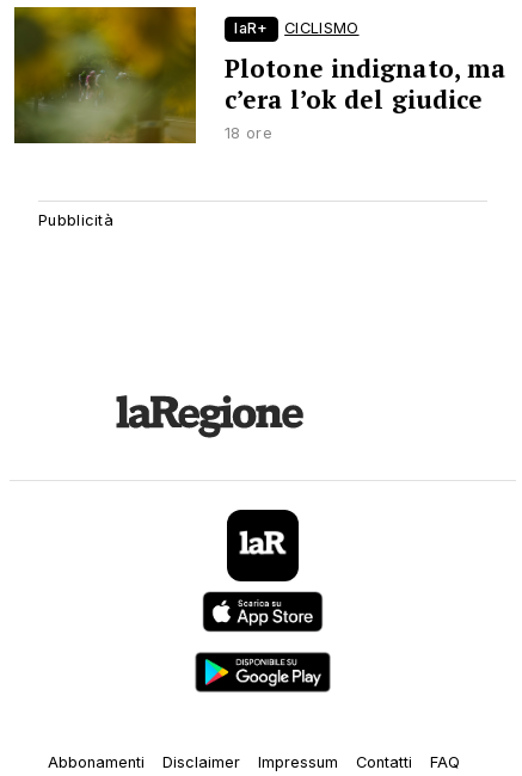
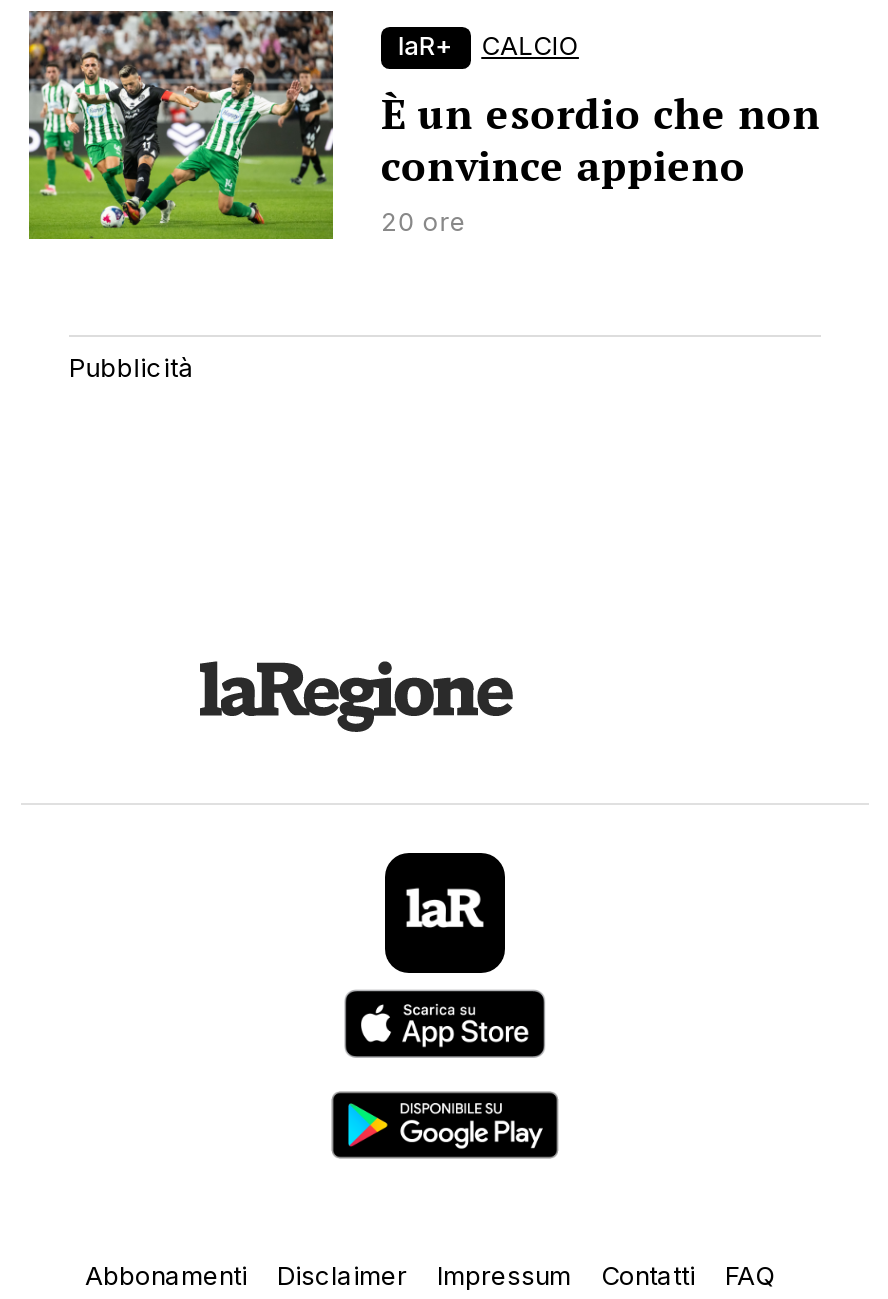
[13,6,505,144] [image] | CICLISMO | Plotone indignato, ma | c’era l’ok del giudice | 18 ore -> [27,9,821,241] [image] | CALCIO | È un esordio che non | convince appieno | 20 ore

